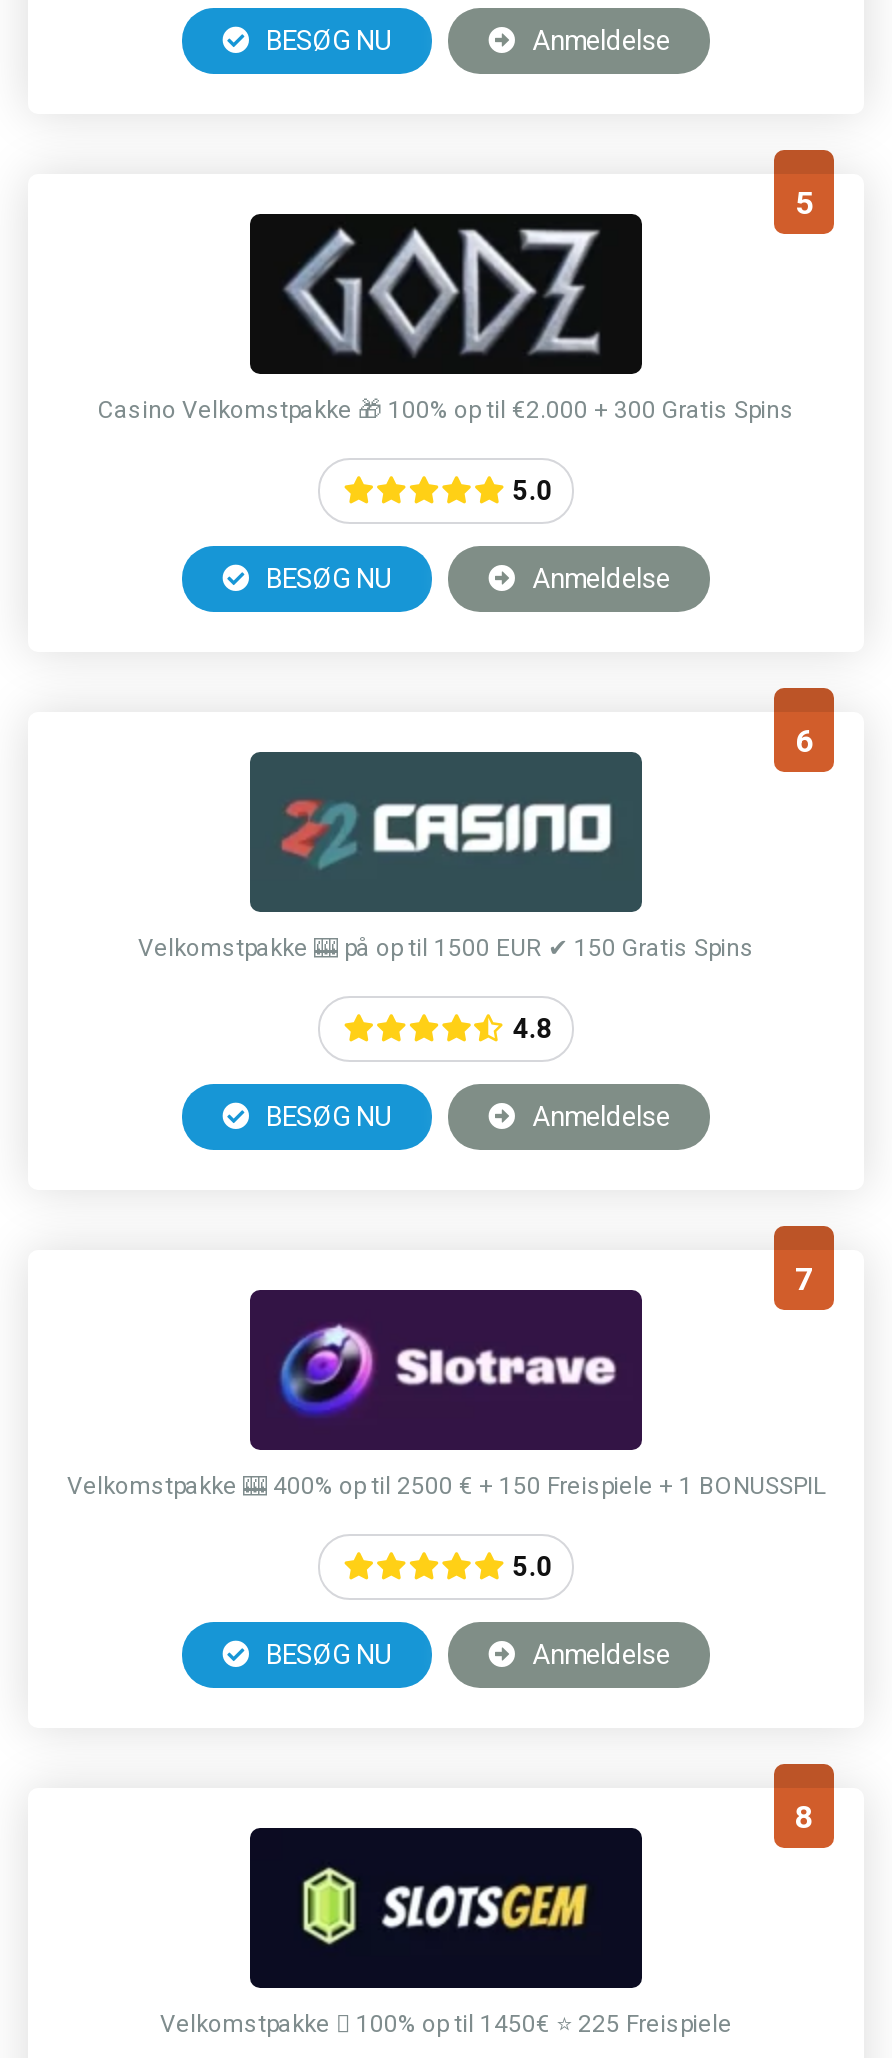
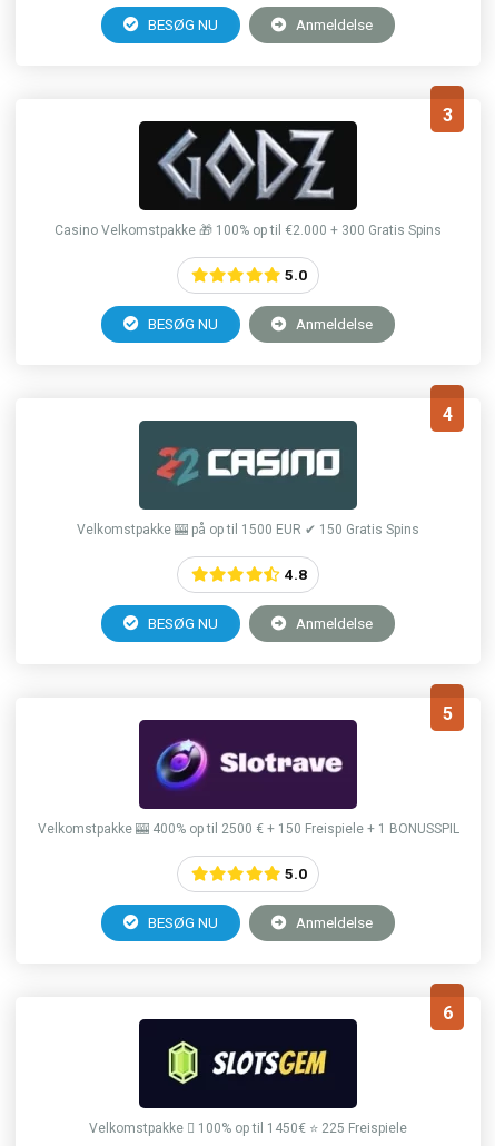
[795,184,813,222] 5 -> [442,104,452,126] 3
[795,722,813,760] 6 -> [442,404,452,425] 4
[795,1260,813,1298] 7 -> [442,703,452,724] 5
[795,1798,813,1836] 8 -> [442,1002,452,1023] 6

